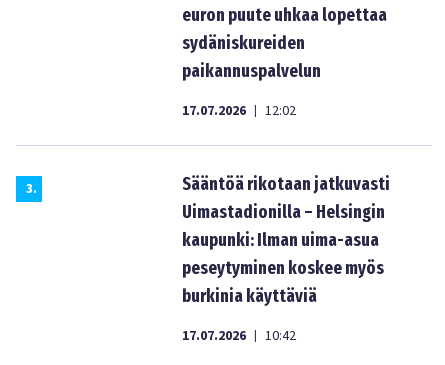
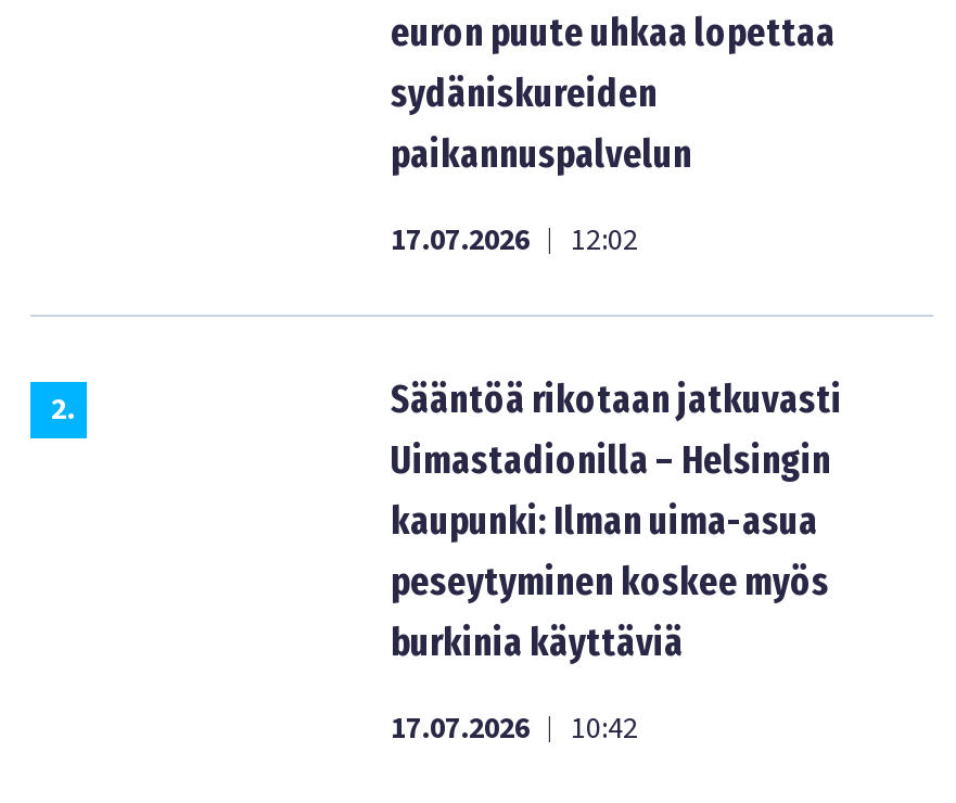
[25,179,36,199] 3. -> [51,388,75,432] 2.

